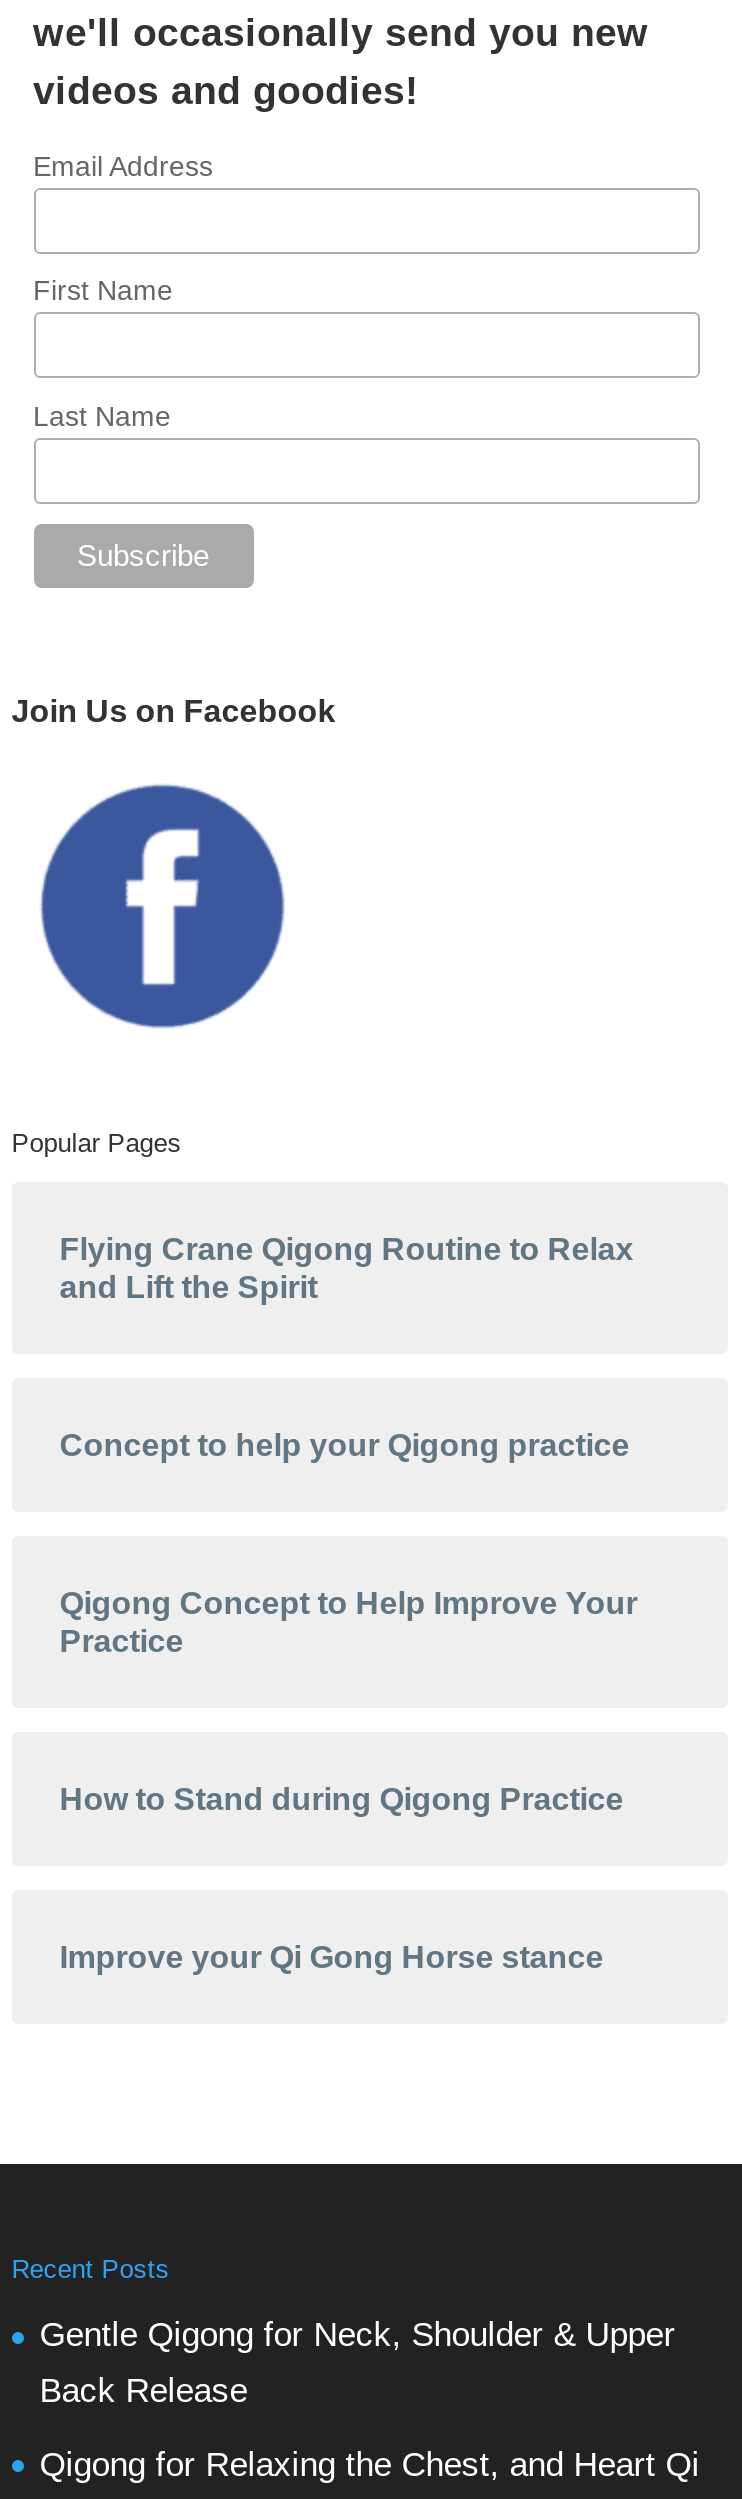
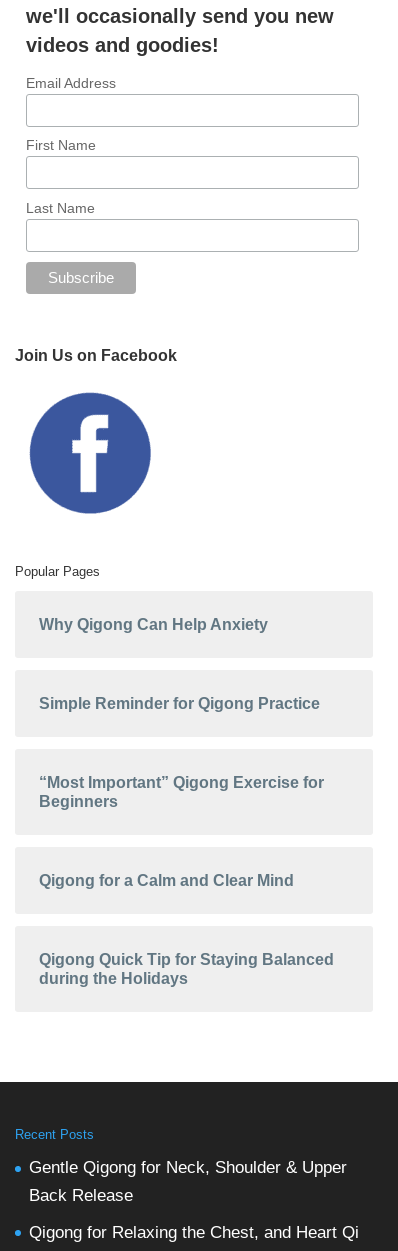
[60,1233,634,1305] Flying Crane Qigong Routine to Relax | and Lift the Spirit -> [39,616,268,633] Why Qigong Can Help Anxiety
[60,1429,630,1463] Concept to help your Qigong practice -> [39,695,320,712] Simple Reminder for Qigong Practice
[60,1587,638,1659] Qigong Concept to Help Improve Your | Practice -> [39,774,324,810] “Most Important” Qigong Exercise for | Beginners
[60,1783,624,1817] How to Stand during Qigong Practice -> [39,872,294,889] Qigong for a Calm and Clear Mind
[60,1941,604,1975] Improve your Qi Gong Horse stance -> [39,951,334,987] Qigong Quick Tip for Staying Balanced | during the Holidays

